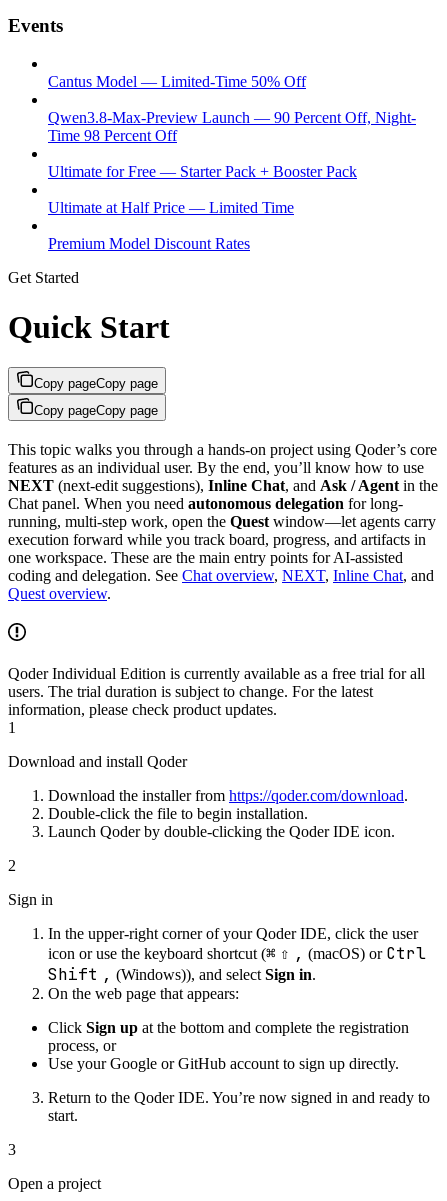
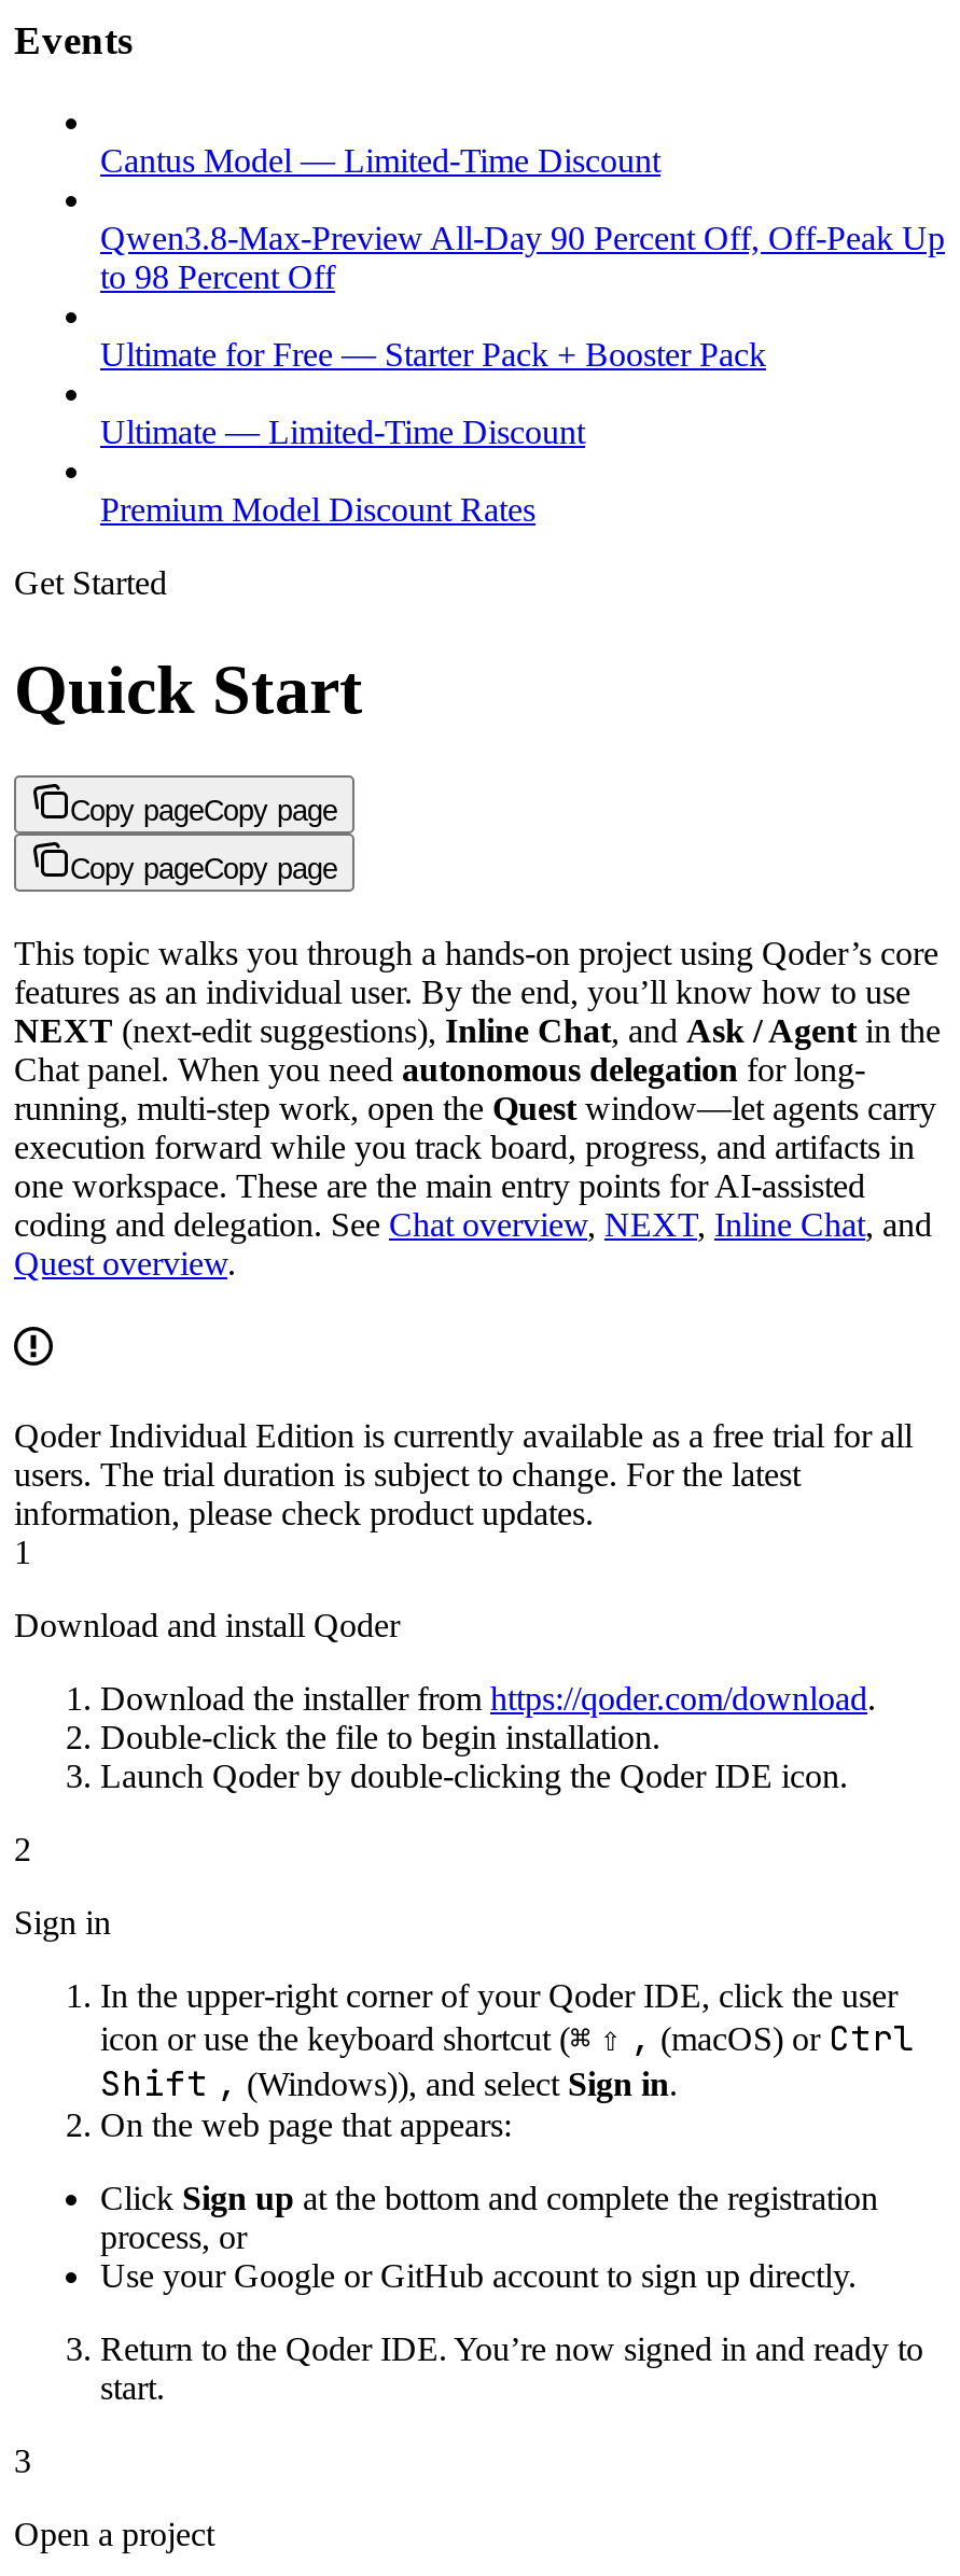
[48,73,306,90] Cantus Model — Limited-Time 50% Off -> [100,143,660,179] Cantus Model — Limited-Time Discount
[48,109,416,144] Qwen3.8-Max-Preview Launch — 90 Percent Off, Night- | Time 98 Percent Off -> [100,220,945,296] Qwen3.8-Max-Preview All-Day 90 Percent Off, Off-Peak Up | to 98 Percent Off
[48,199,294,216] Ultimate at Half Price — Limited Time -> [100,414,585,451] Ultimate — Limited-Time Discount

